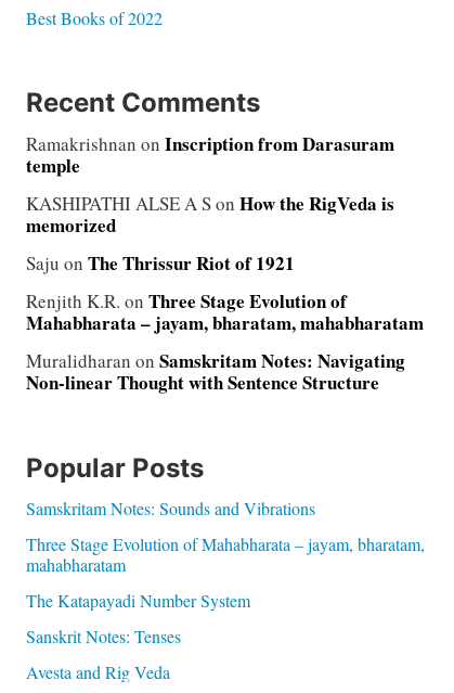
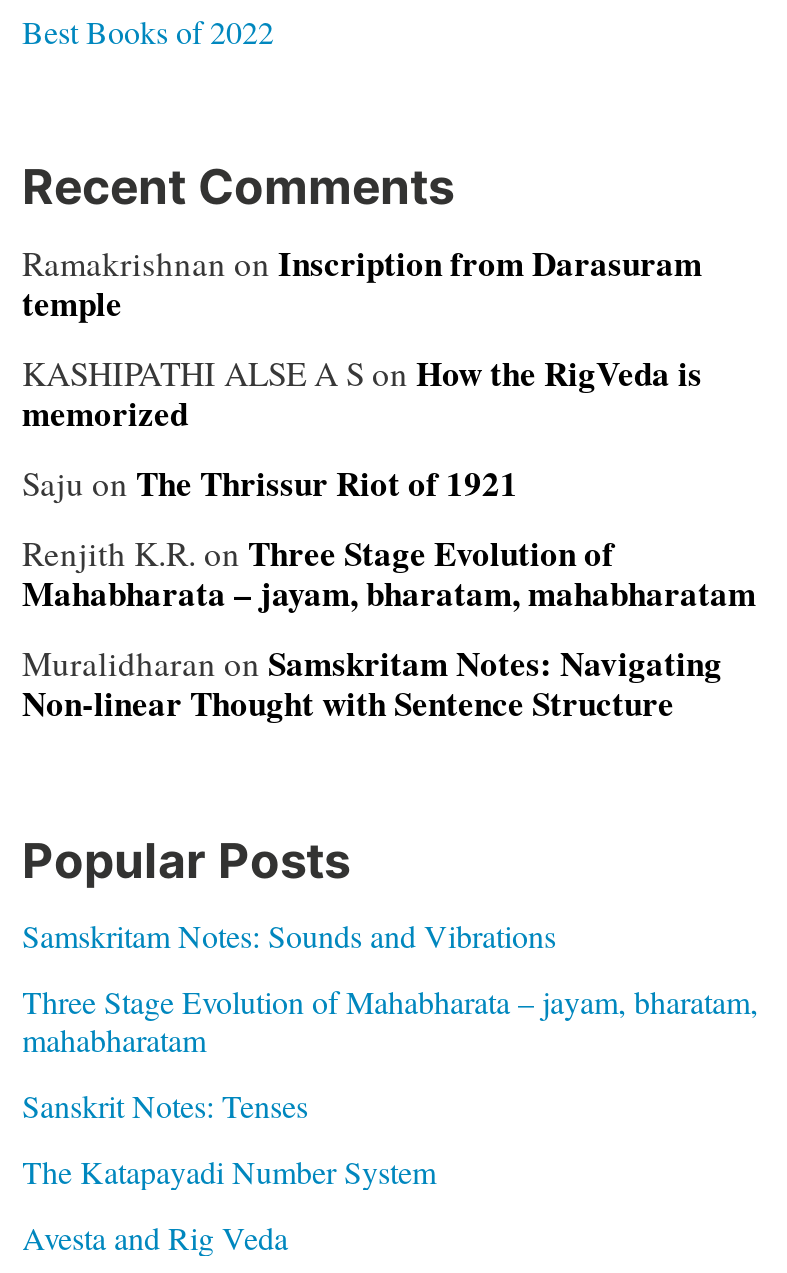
moved [25,589,250,611] -> [22,1150,436,1192]: The Katapayadi Number System
moved [25,624,180,647] -> [22,1084,308,1126]: Sanskrit Notes: Tenses

